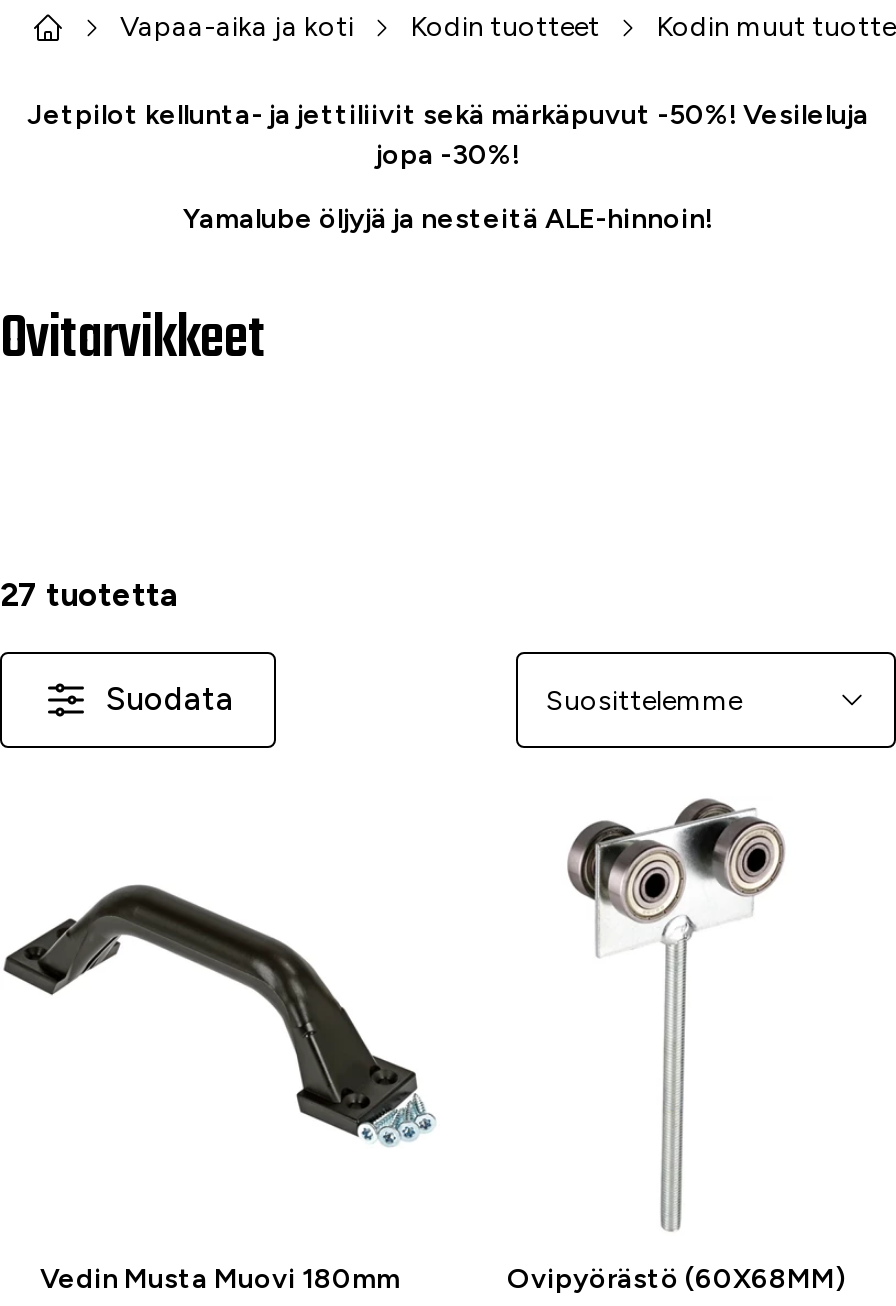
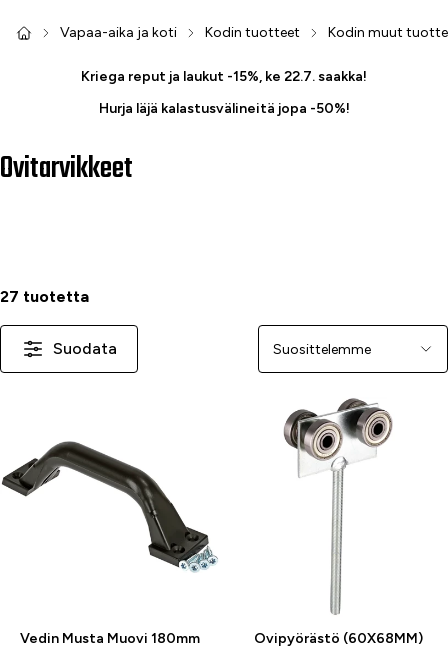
[27,98,869,172] Jetpilot kellunta- ja jettiliivit sekä märkäpuvut -50%! Vesileluja | jopa -30%! -> [81,68,367,85] Kriega reput ja laukut -15%, ke 22.7. saakka!
[183,202,713,236] Yamalube öljyjä ja nesteitä ALE-hinnoin! -> [98,100,349,117] Hurja läjä kalastusvälineitä jopa -50%!

